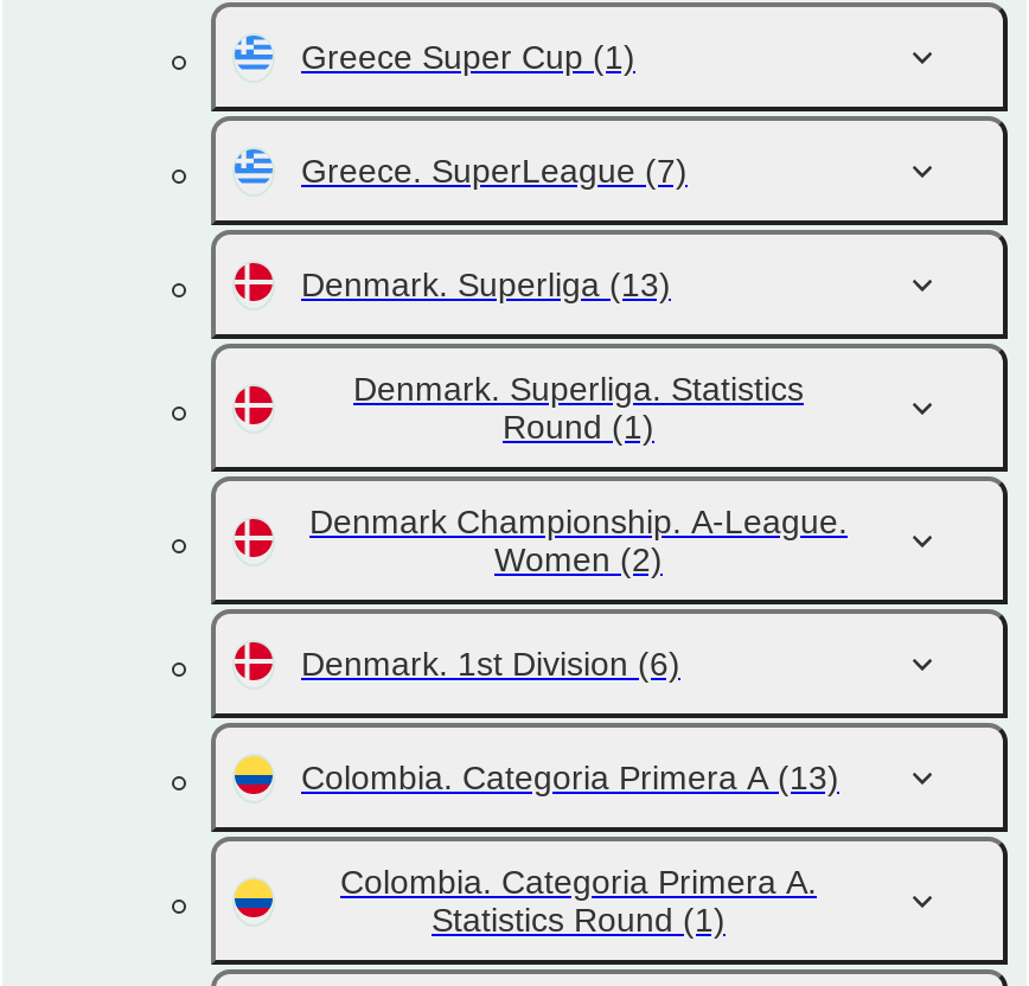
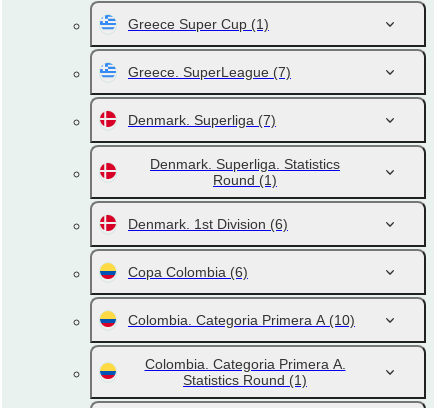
[301,265,671,303] Denmark. Superliga (13) -> [128,112,276,128] Denmark. Superliga (7)
[309,502,848,578] Denmark Championship. A-League. | Women (2) -> none
moved [301,645,680,683] -> [128,216,288,232]: Denmark. 1st Division (6)
[301,758,839,796] Colombia. Categoria Primera A (13) -> [128,264,355,328] Copa Colombia (6) | Colombia. Categoria Primera A (10)

